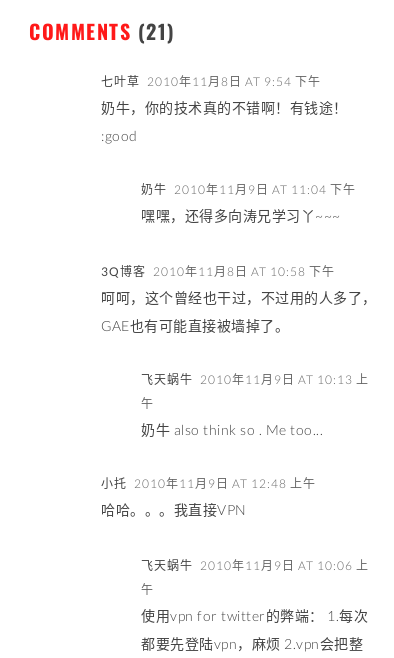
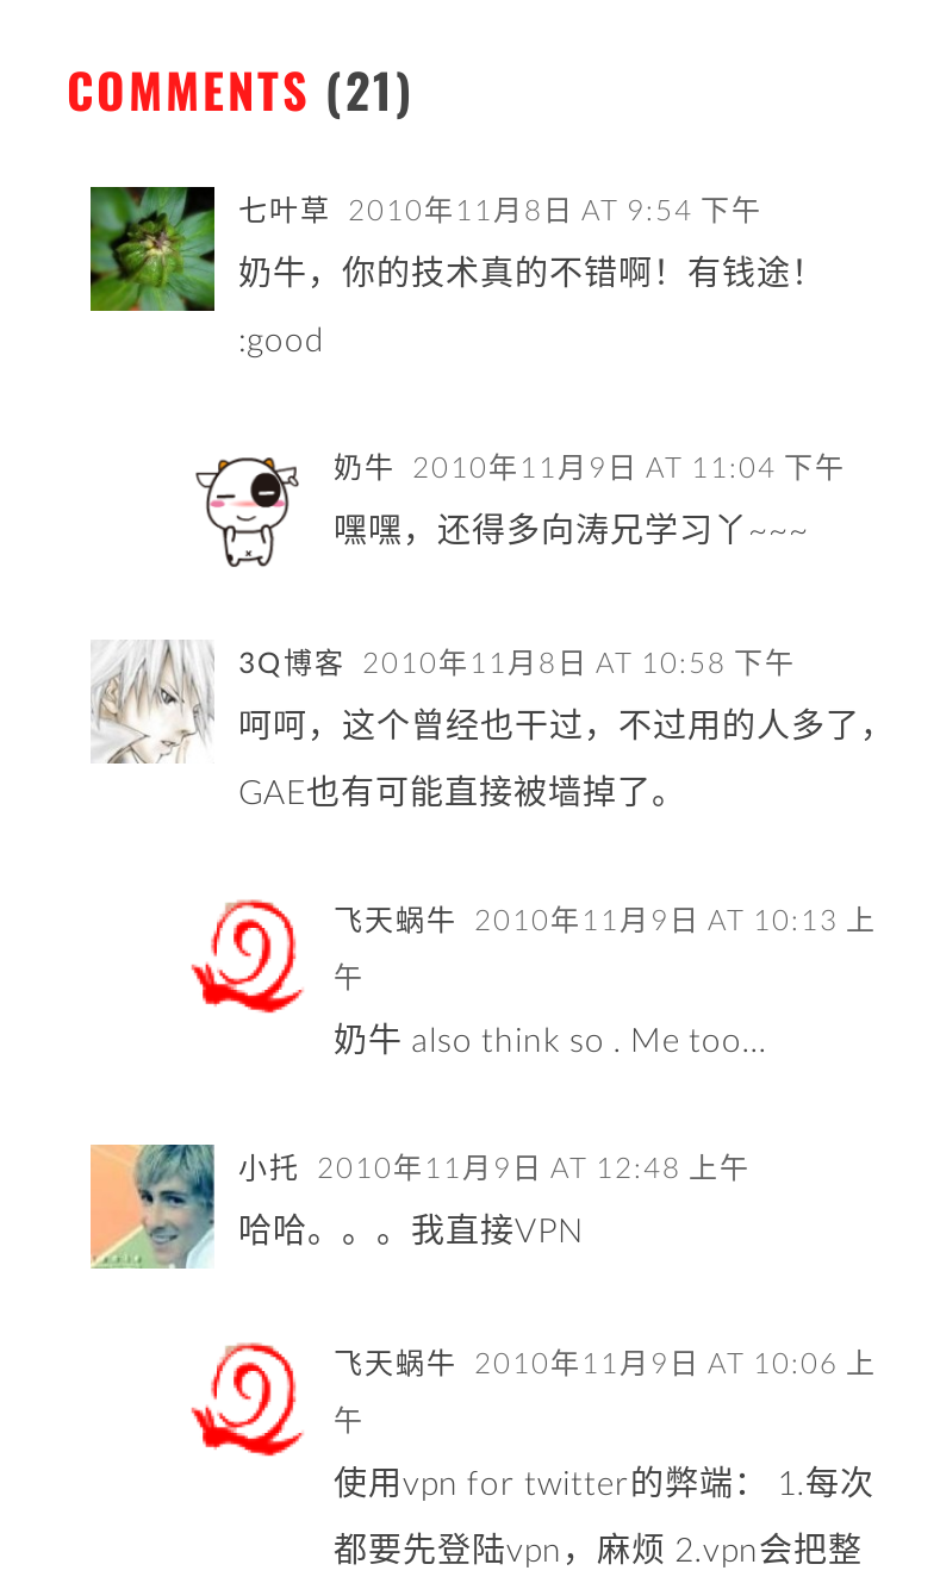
none -> [88,185,217,313] [image]
none -> [193,456,300,571] [image]
none -> [91,640,214,766] [image]
none -> [191,897,305,1016] [image]
none -> [88,1142,217,1271] [image]
none -> [191,1340,305,1459] [image]

